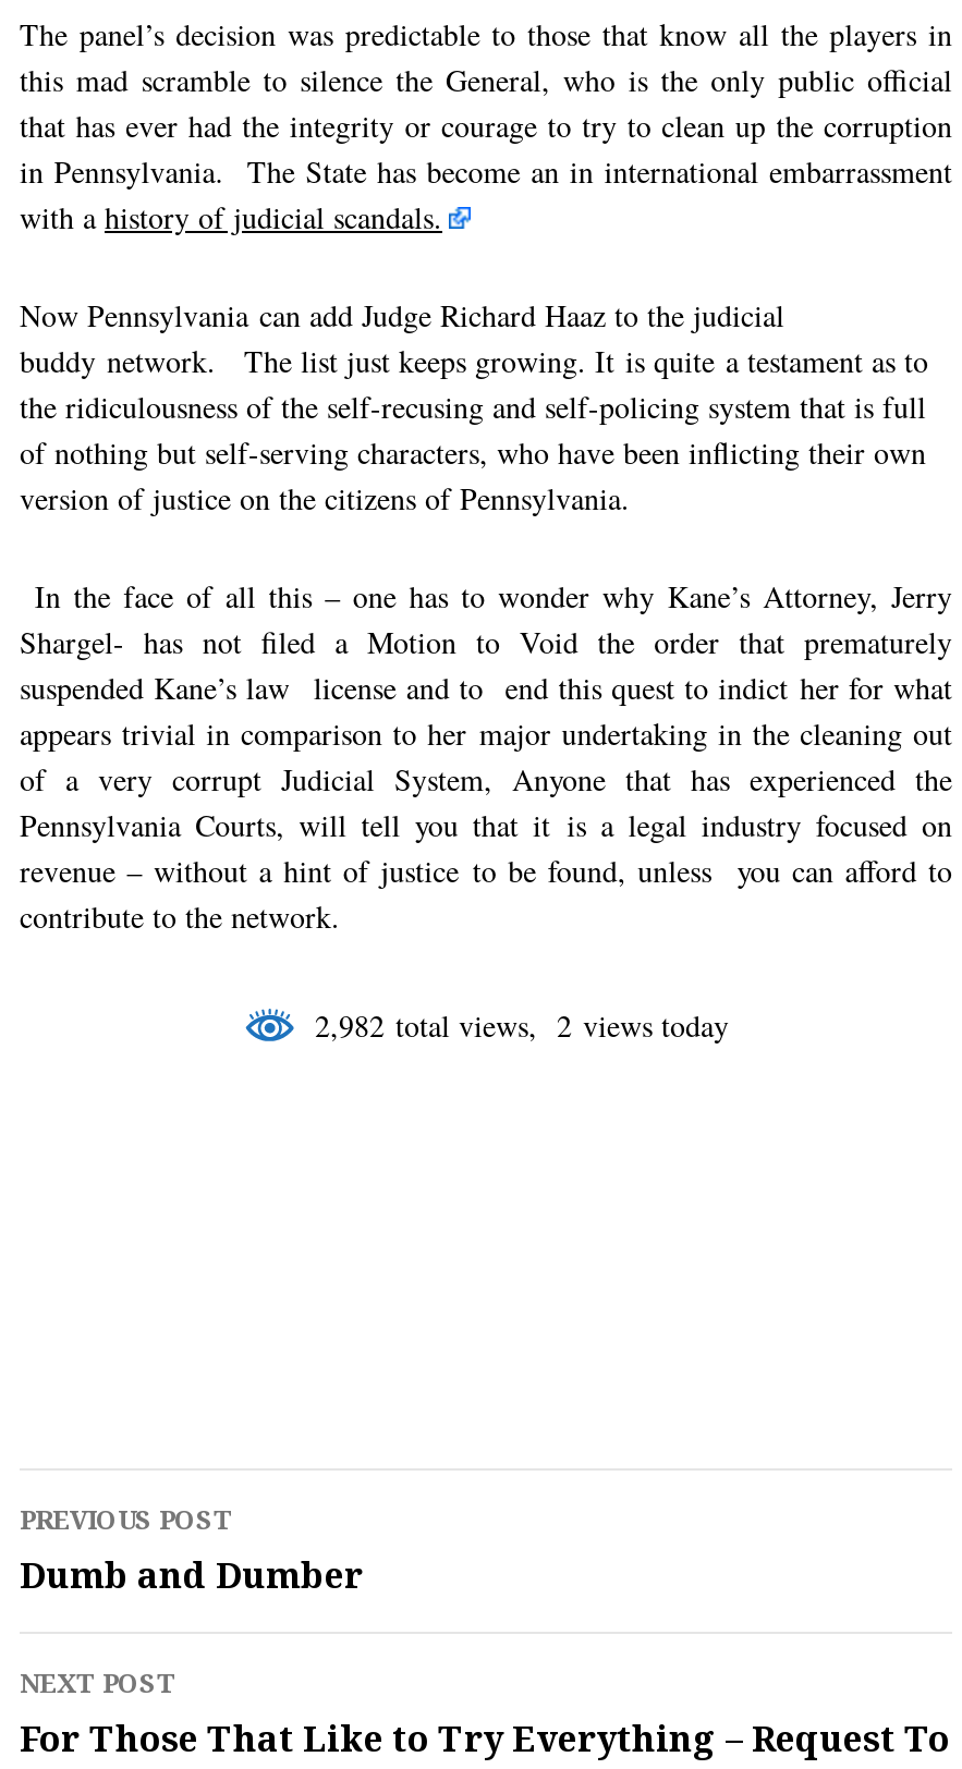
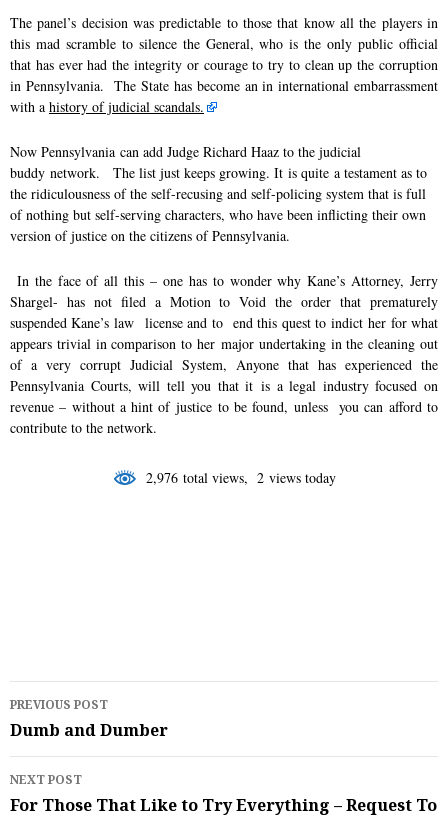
[295,1004,729,1045] 2,982 total views, 2 views today -> [136,468,335,487] 2,976 total views, 2 views today

